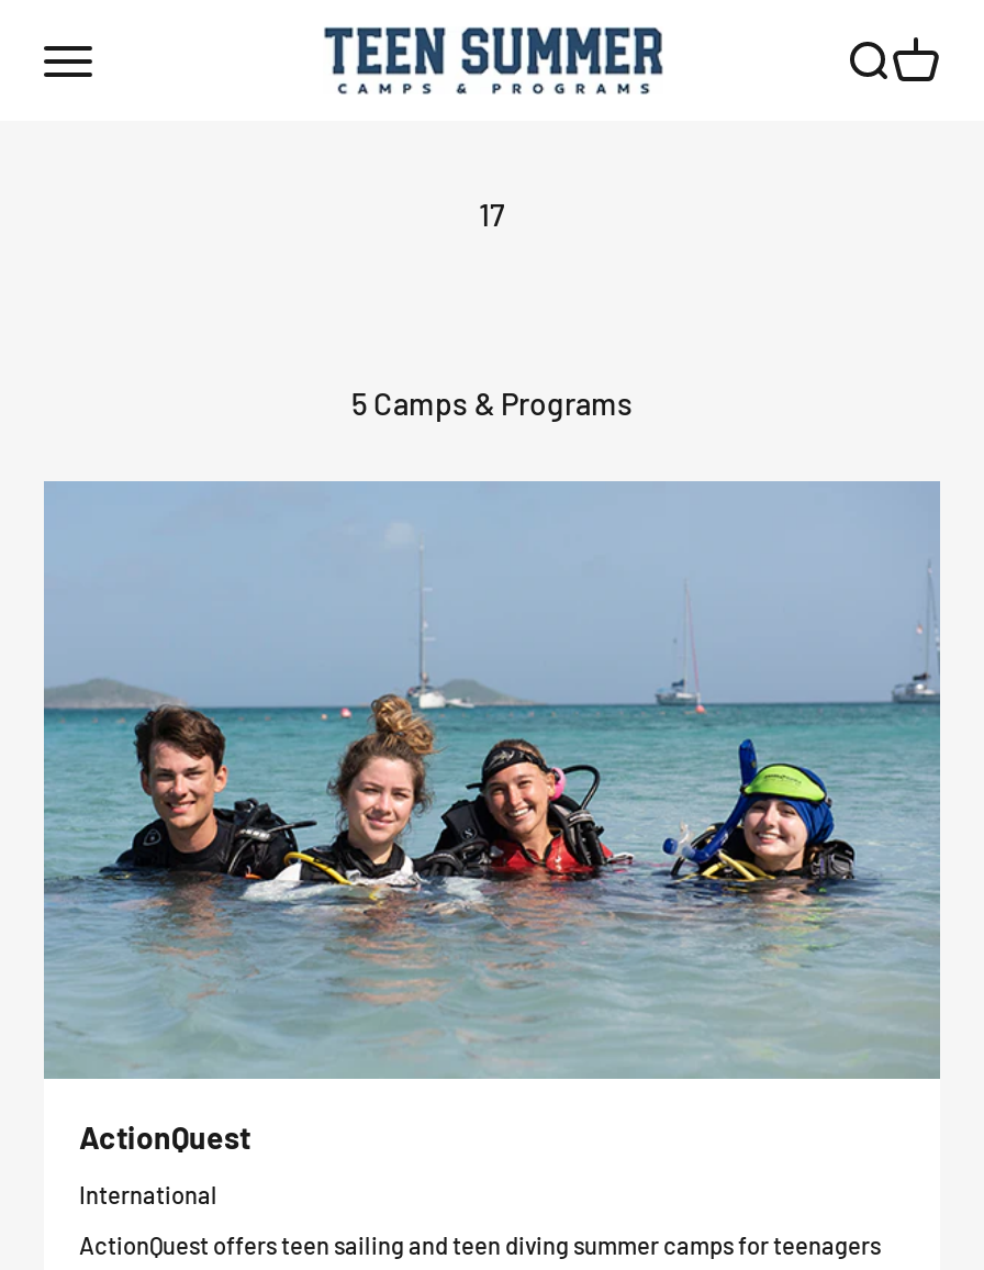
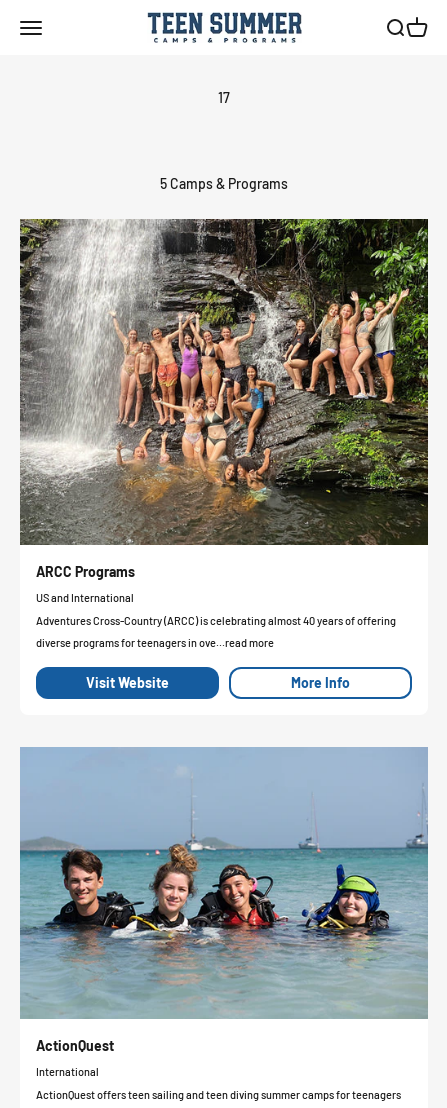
none -> [19,218,429,691] [image] | ARCC Programs | US and International | Adventures Cross-Country (ARCC) is celebrating almost 40 years of offering | diverse programs for teenagers in ove...read more | Visit Website | More Info

